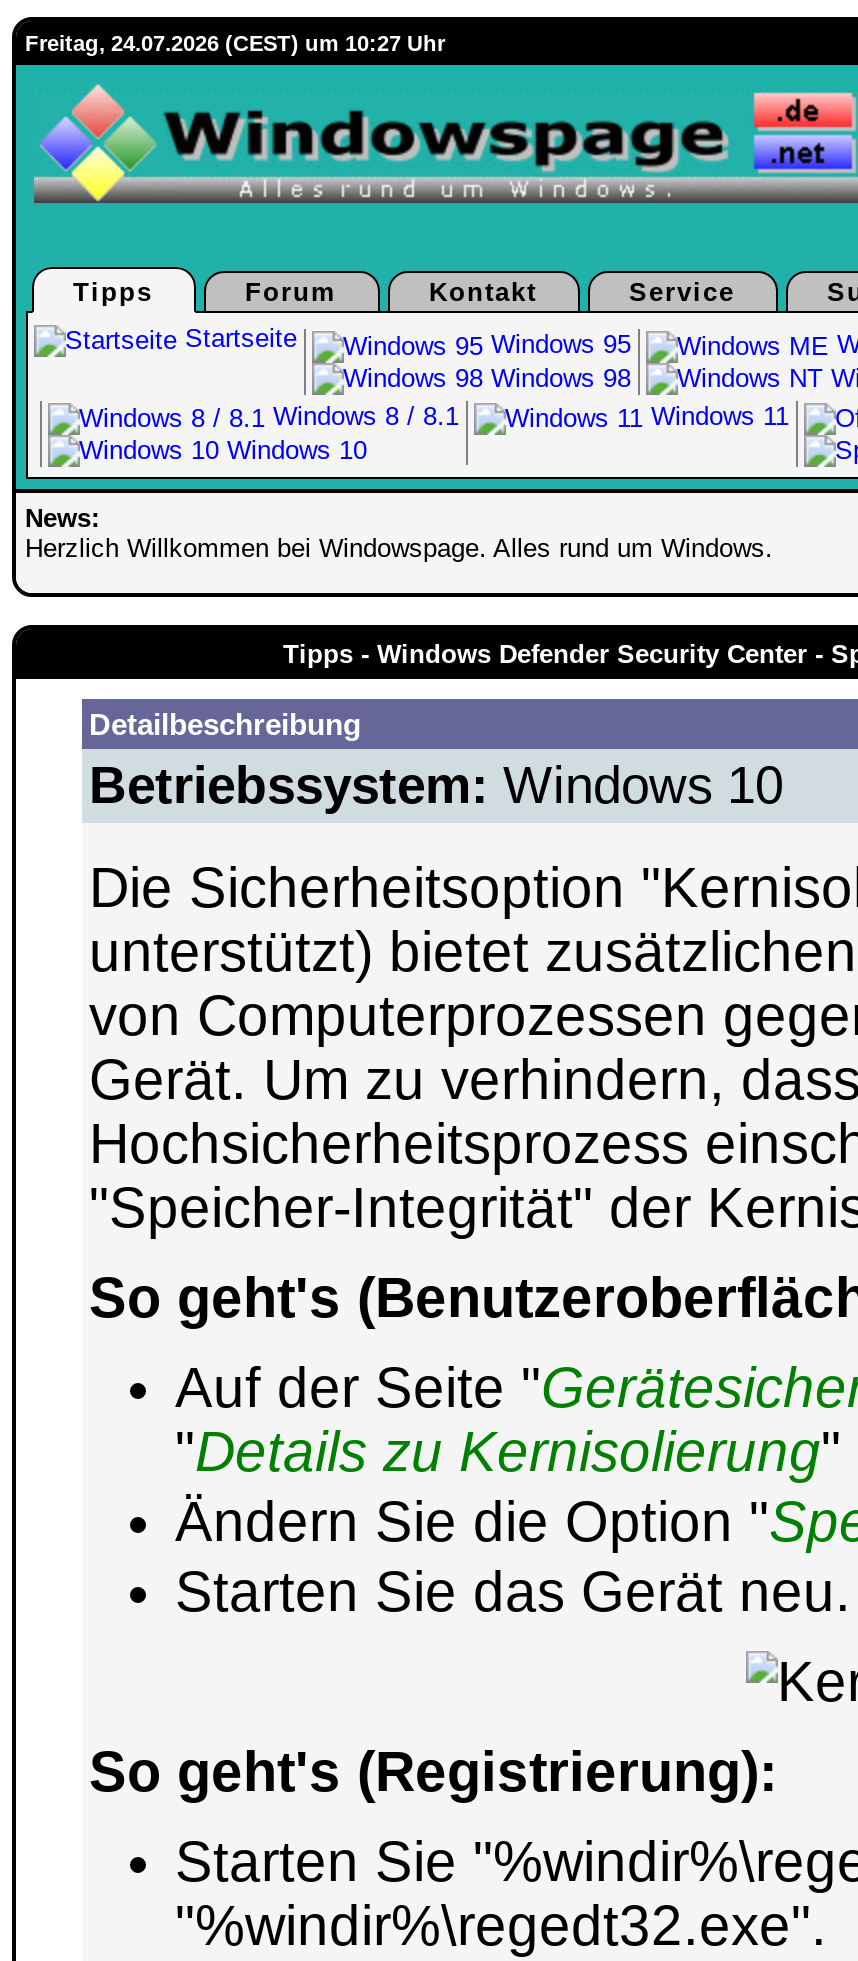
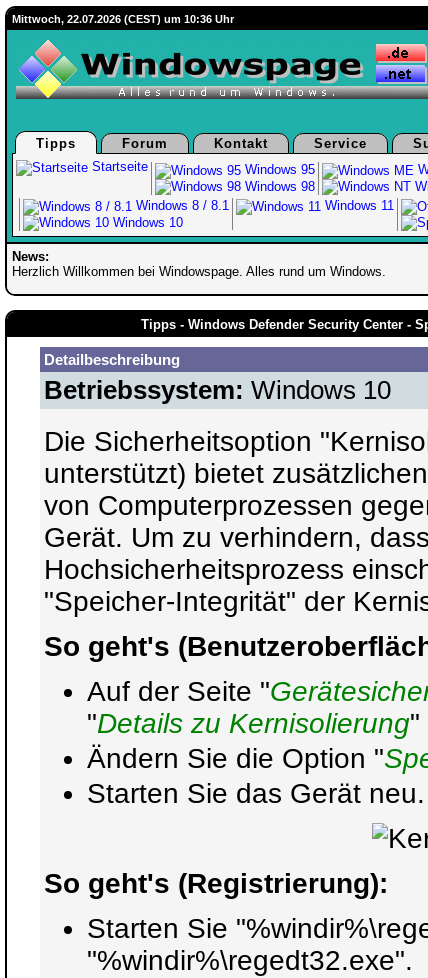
[25,31,445,55] Freitag, 24.07.2026 (CEST) um 10:27 Uhr -> [11,13,233,25] Mittwoch, 22.07.2026 (CEST) um 10:36 Uhr

